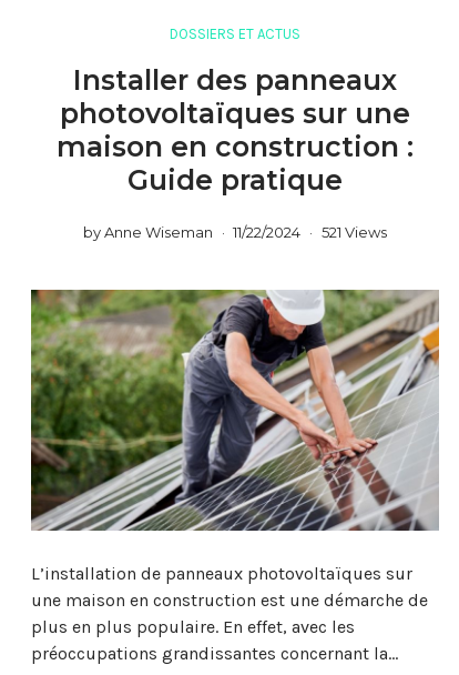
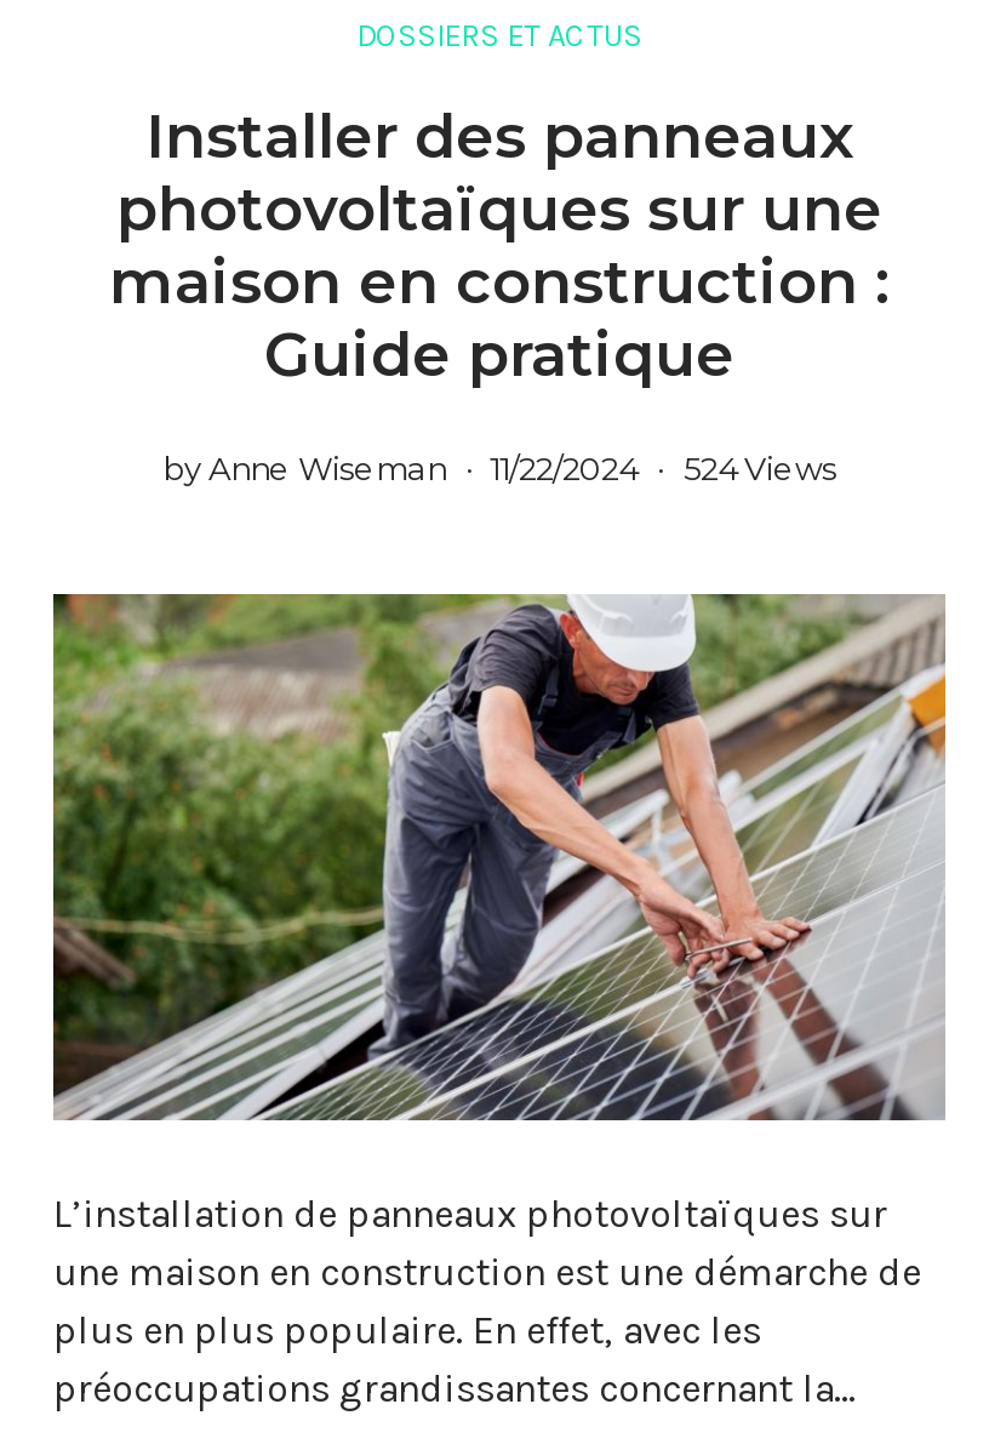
[83,223,387,240] by Anne Wiseman 11/22/2024 521 Views -> [162,447,836,486] by Anne Wiseman 11/22/2024 524 Views

